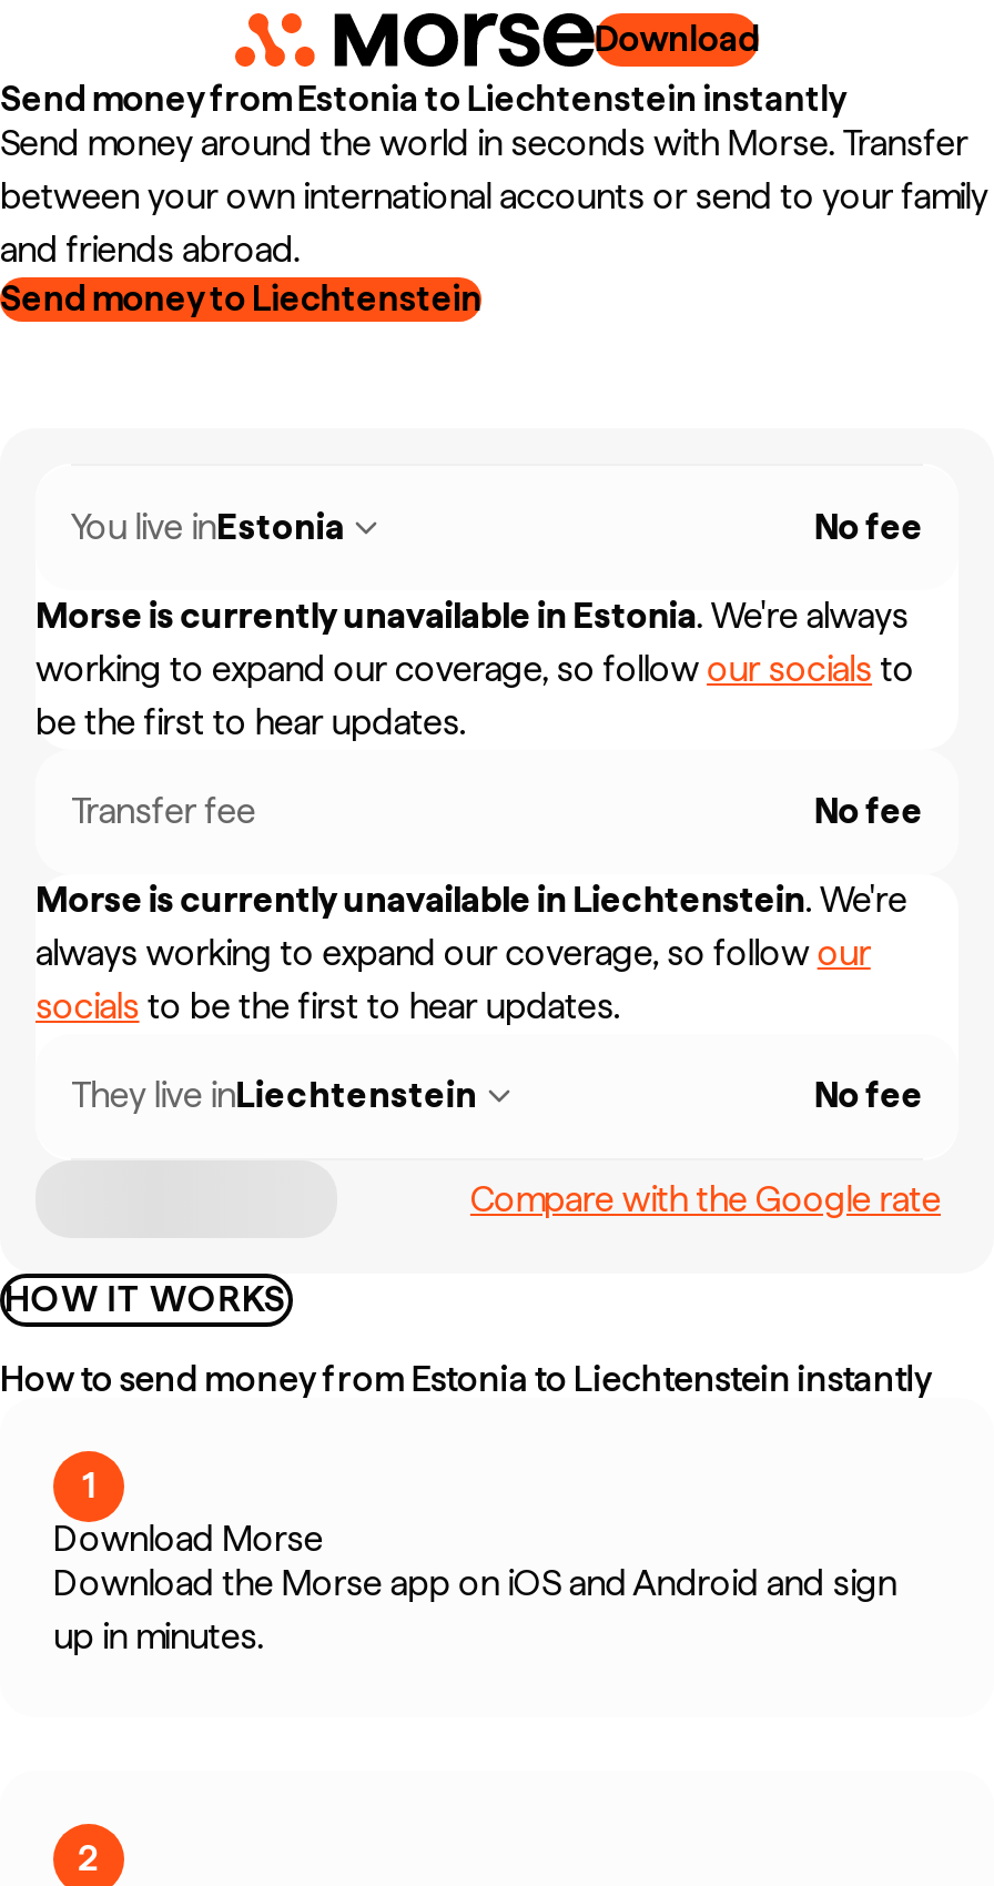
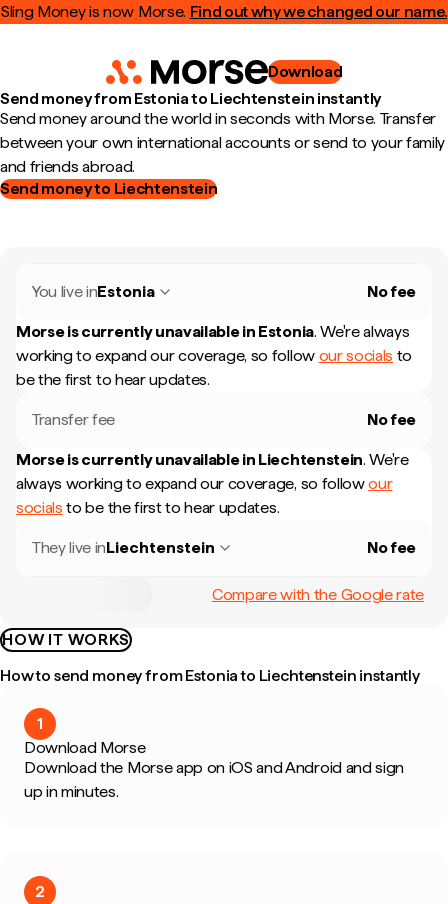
none -> [1,2,447,21] Sling Money is now Morse. Find out why we changed our name.

